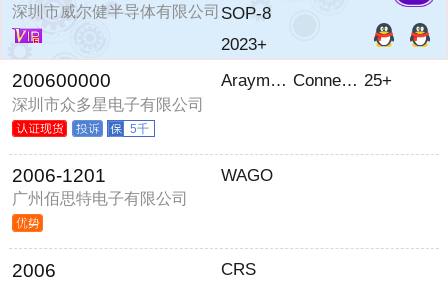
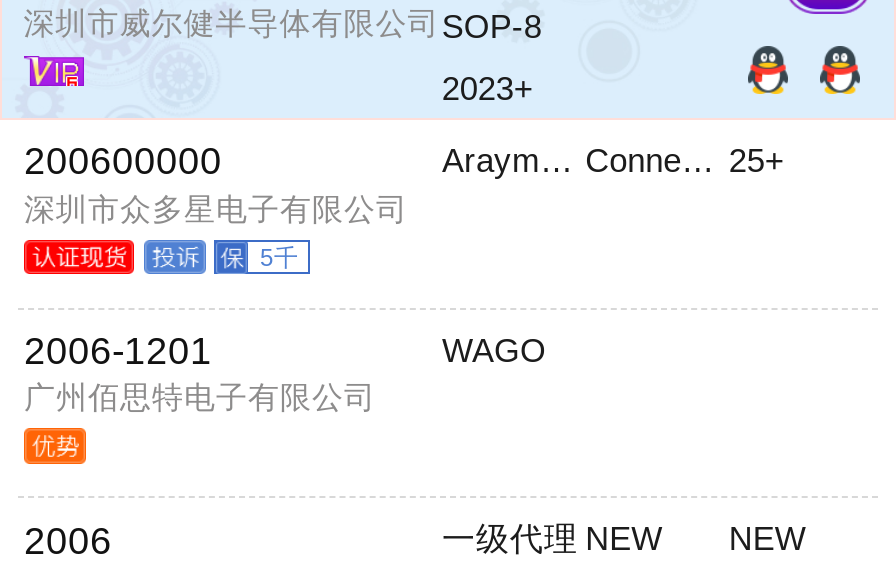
[221,260,256,279] CRS -> [442,521,807,559] 一级代理 NEW | NEW

